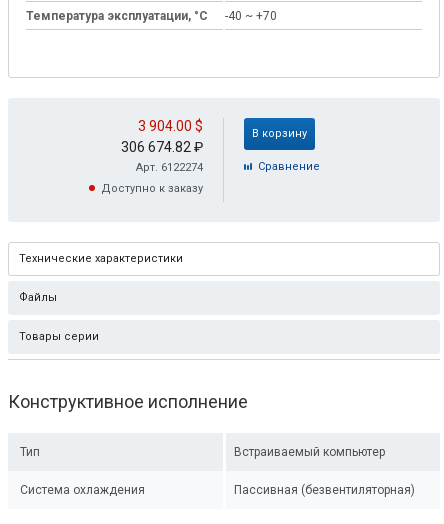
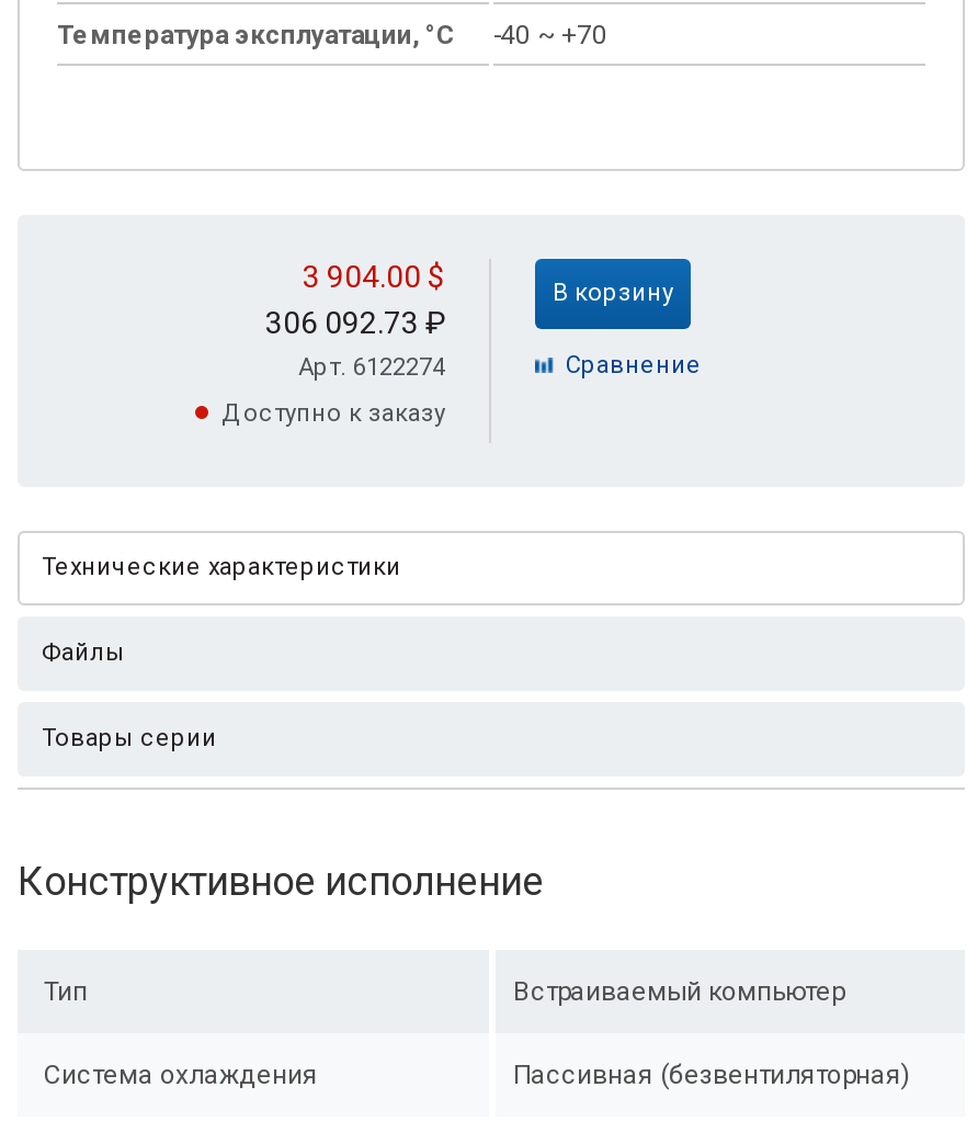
[121,139,203,155] 306 674.82 ₽ -> [265,304,445,339] 306 092.73 ₽

